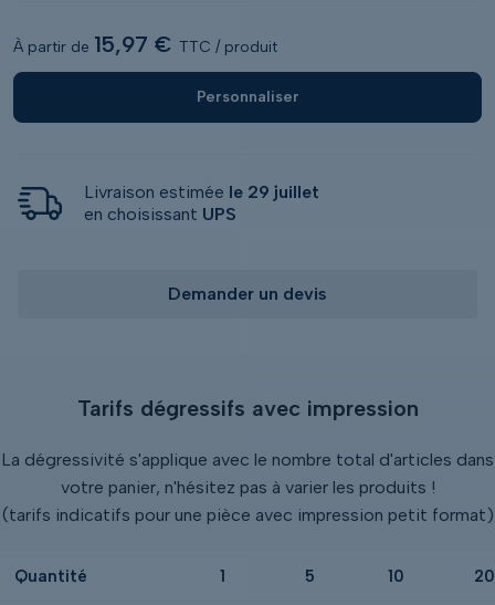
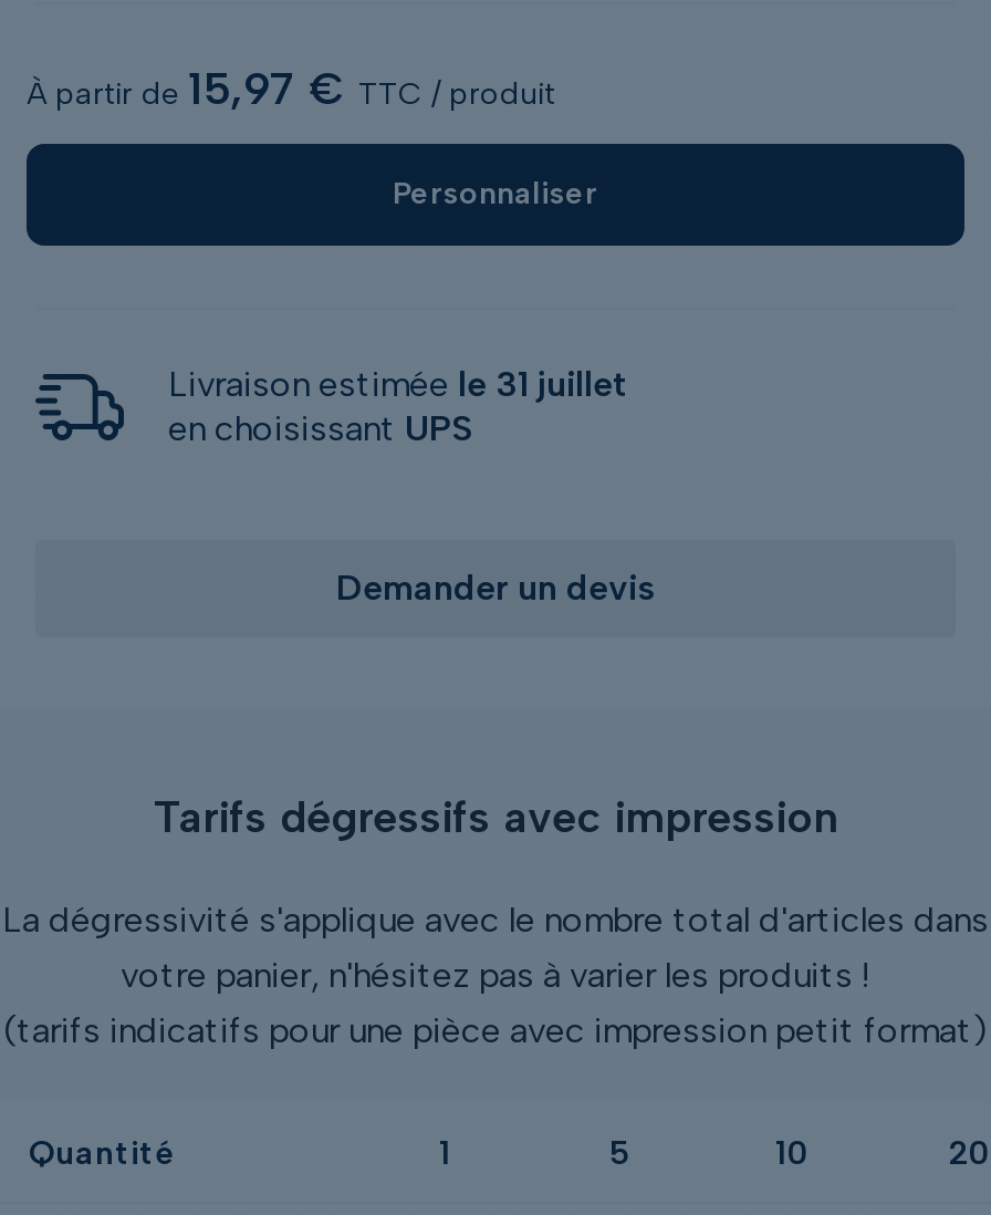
[84,181,319,202] Livraison estimée le 29 juillet -> [168,363,628,405] Livraison estimée le 31 juillet

